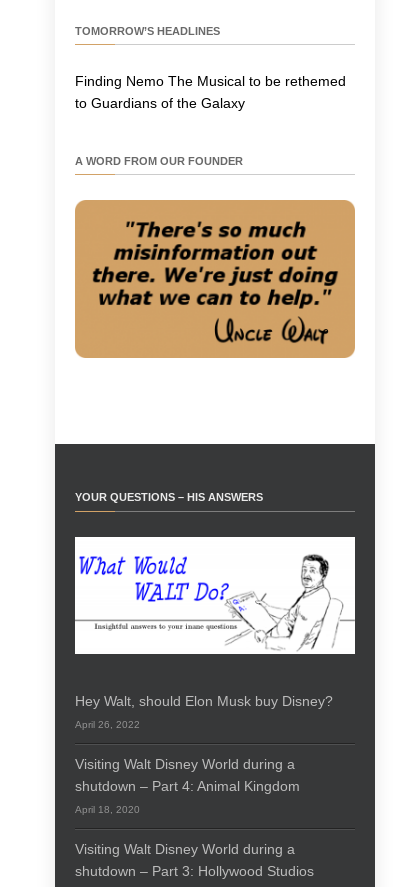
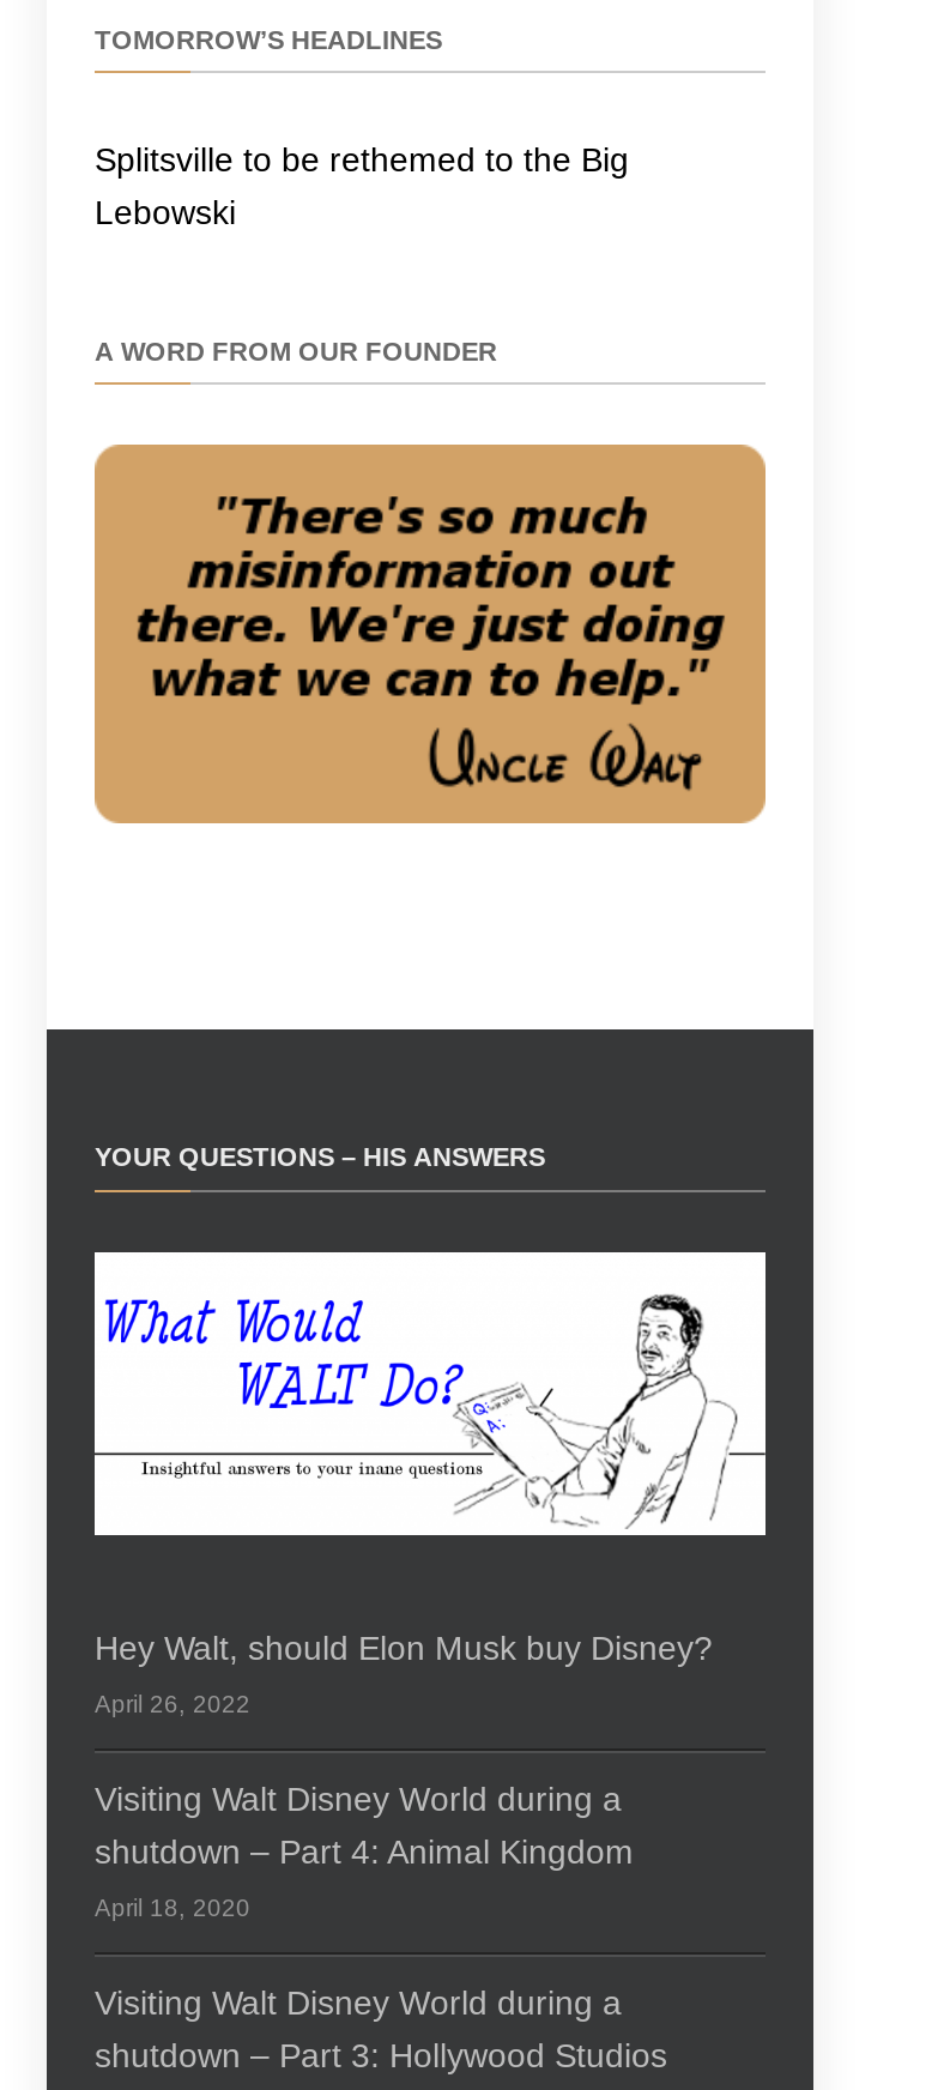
[75,73,346,111] Finding Nemo The Musical to be rethemed | to Guardians of the Galaxy -> [95,141,629,232] Splitsville to be rethemed to the Big | Lebowski

